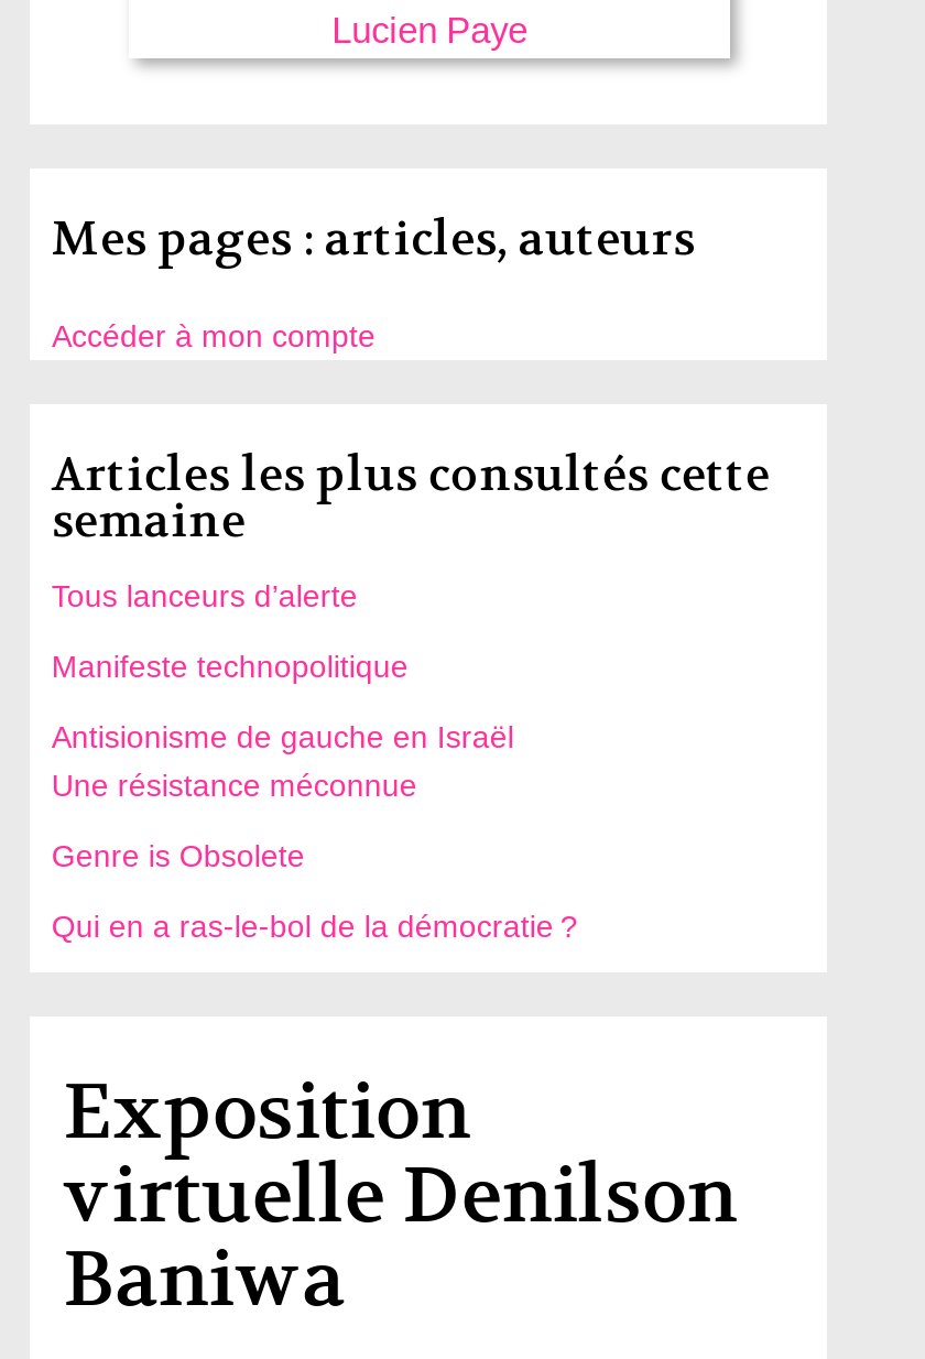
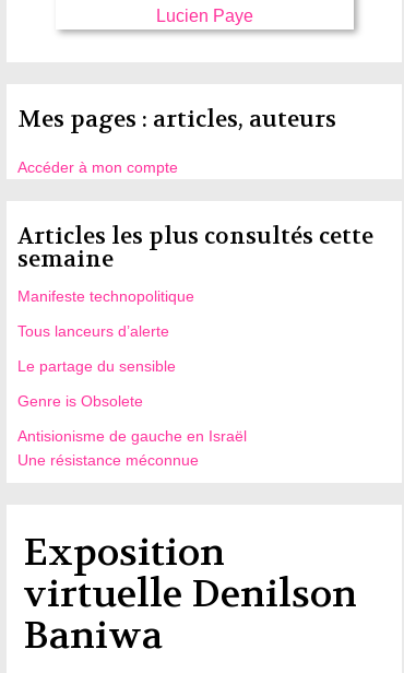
moved [52,578,358,613] -> [17,322,169,340]: Tous lanceurs d’alerte
moved [52,649,408,684] -> [17,287,194,305]: Manifeste technopolitique
none -> [17,357,176,375] Le partage du sensible
moved [52,719,514,803] -> [17,427,247,469]: Antisionisme de gauche en Israël | Une résistance méconnue
moved [52,838,305,873] -> [17,392,143,410]: Genre is Obsolete
[52,909,578,944] Qui en a ras-le-bol de la démocratie ? -> none

